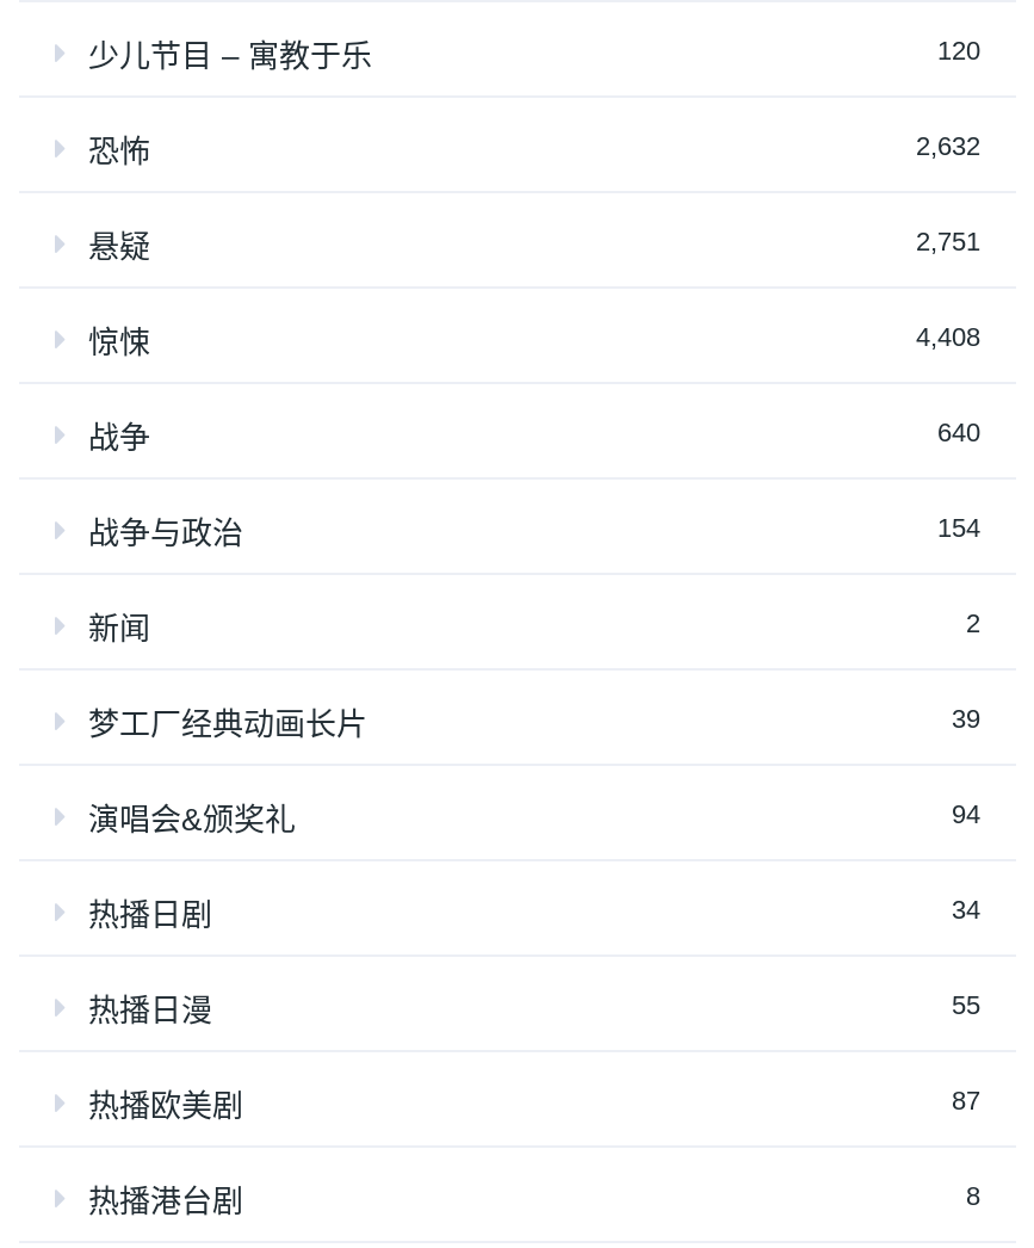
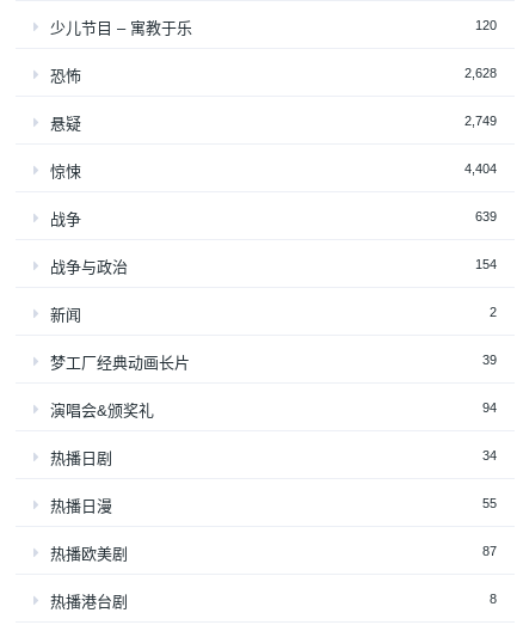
[916,131,980,160] 2,632 -> [464,66,497,80] 2,628
[916,227,980,256] 2,751 -> [464,114,497,128] 2,749
[916,322,980,351] 4,408 -> [464,161,497,176] 4,404
[937,418,980,446] 640 -> [475,209,497,224] 639

